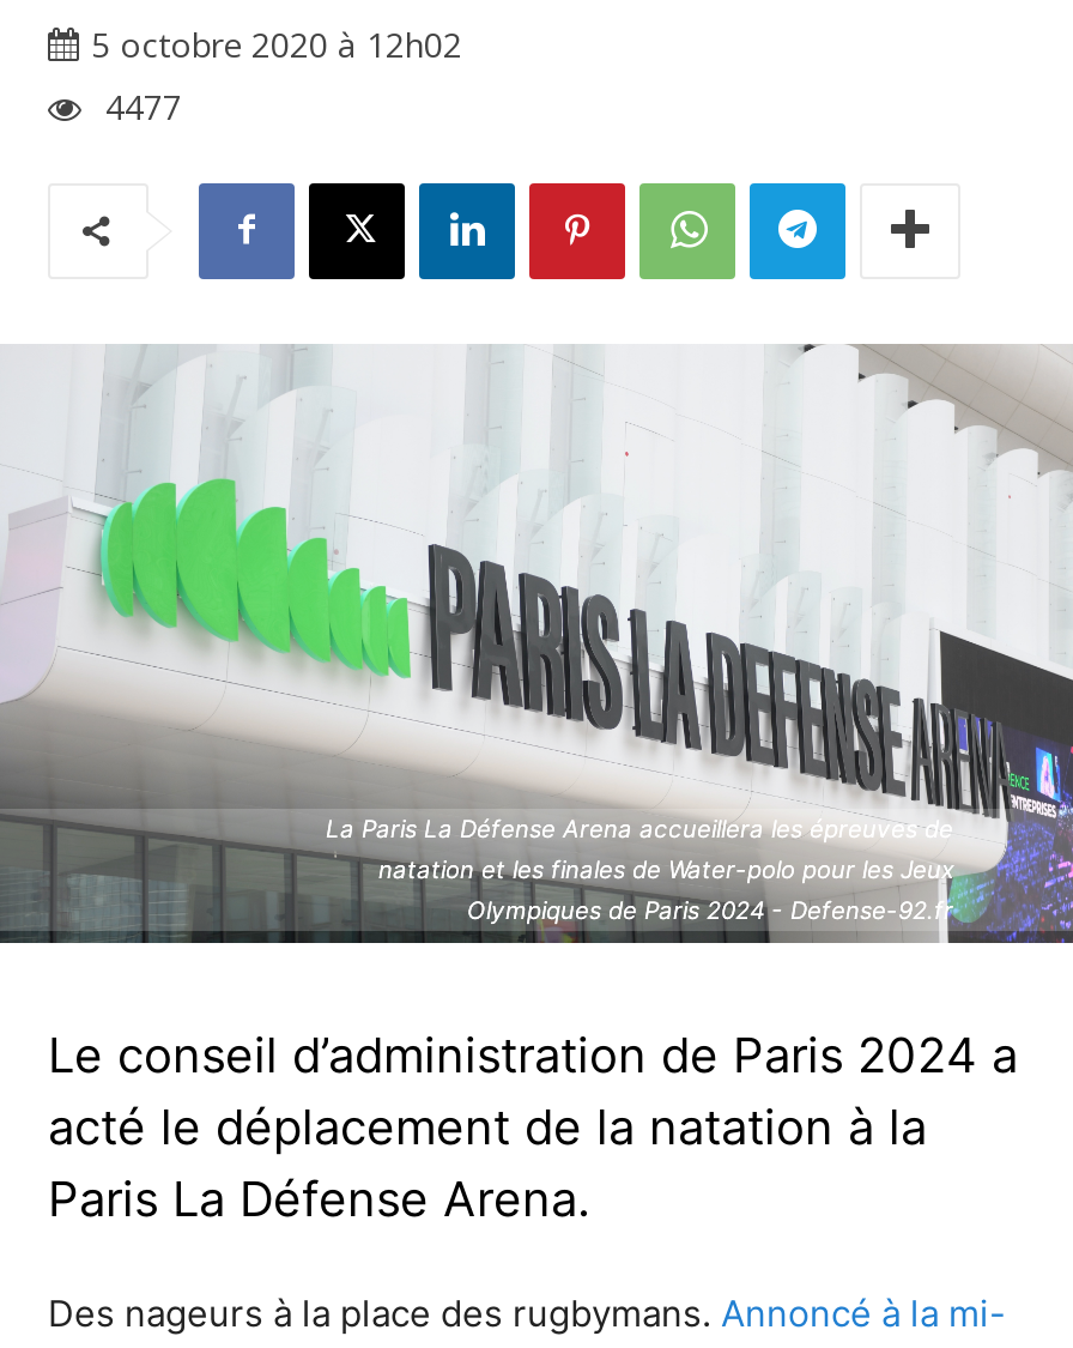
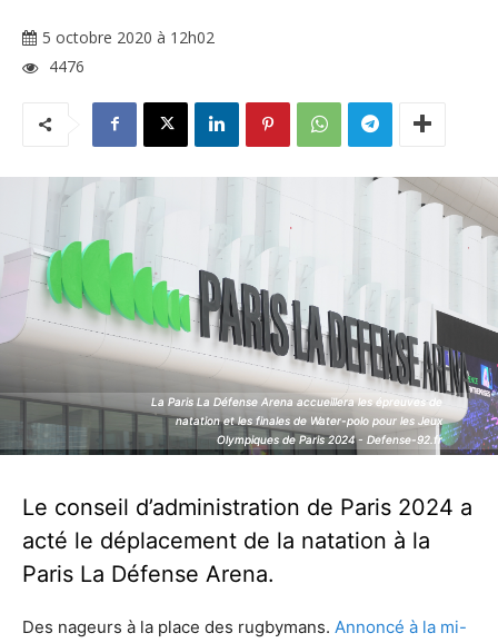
[105,84,182,130] 4477 -> [49,56,84,77] 4476

